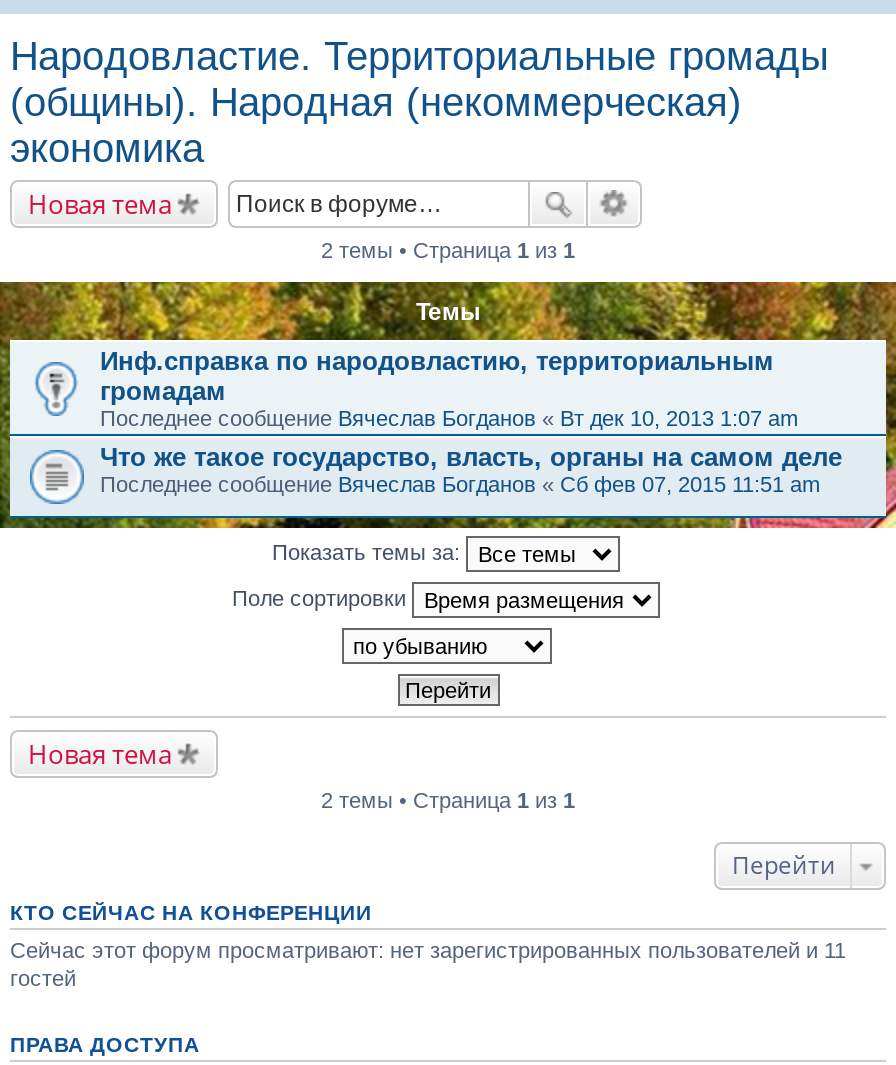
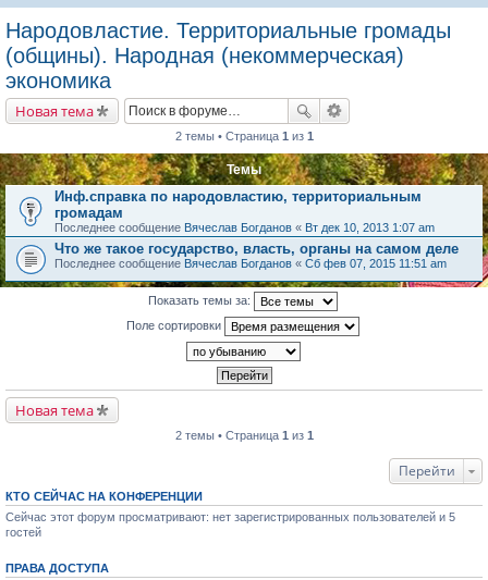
[10,938,846,962] Сейчас этот форум просматривают: нет зарегистрированных пользователей и 11 -> [5,510,455,523] Сейчас этот форум просматривают: нет зарегистрированных пользователей и 5

